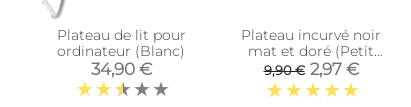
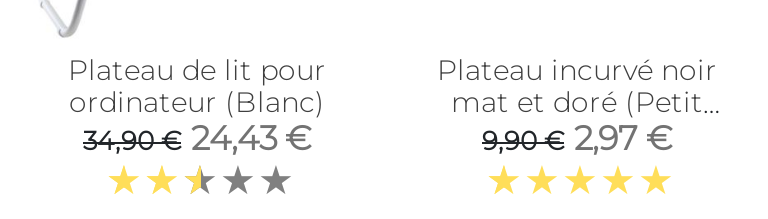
[90,59,151,79] 34,90 € -> [83,119,311,159] 34,90 € 24,43 €

